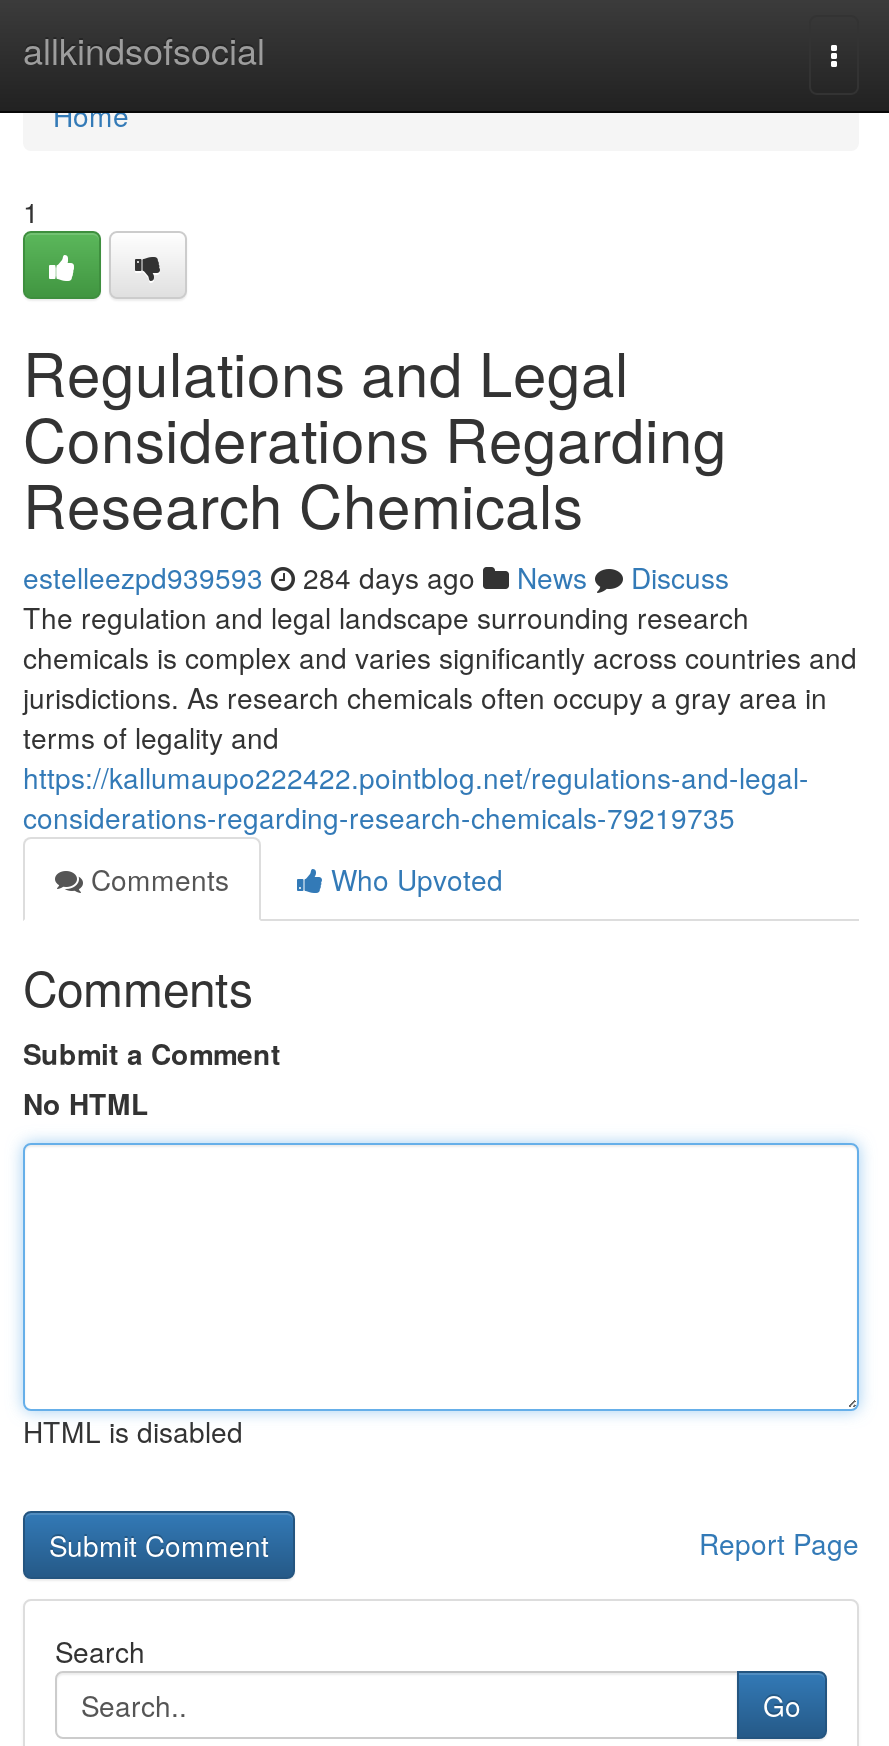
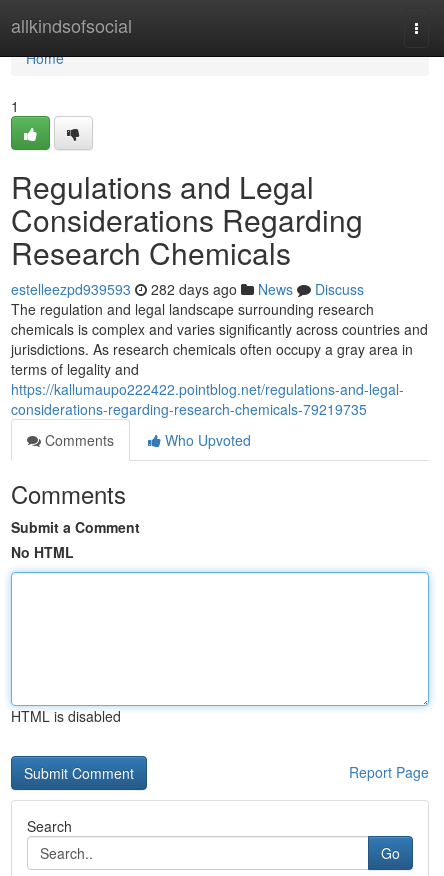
[23,557,729,597] estelleezpd939593 284 days ago News Discuss -> [11,279,364,299] estelleezpd939593 282 days ago News Discuss

